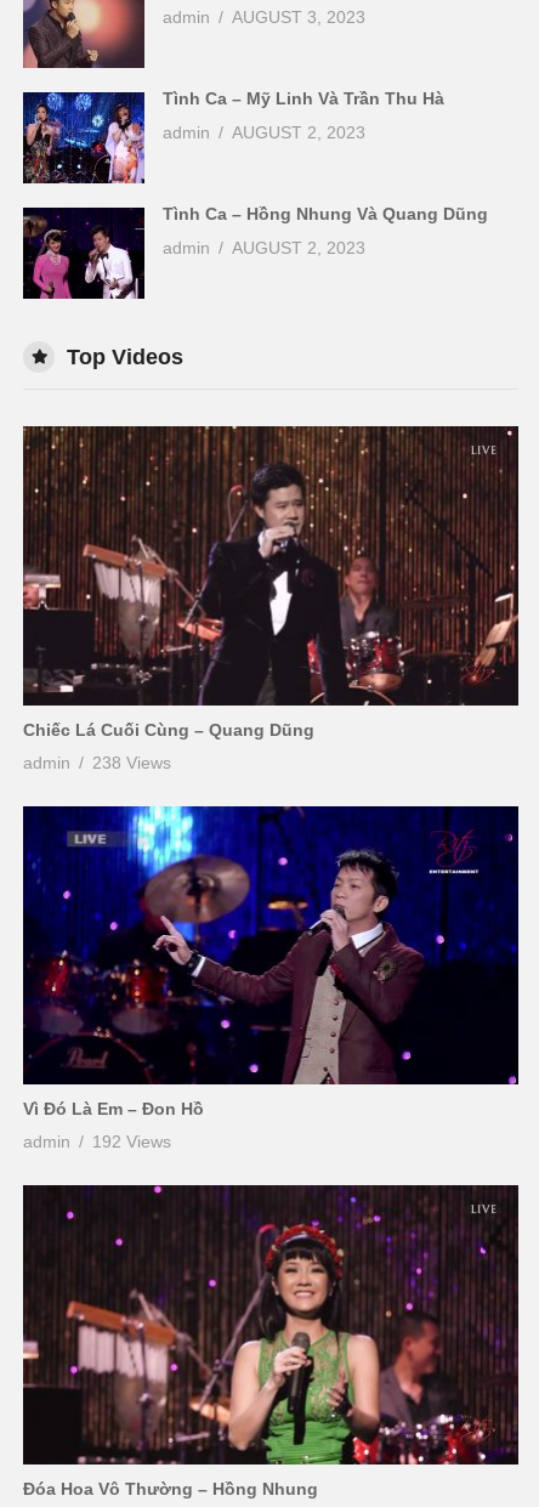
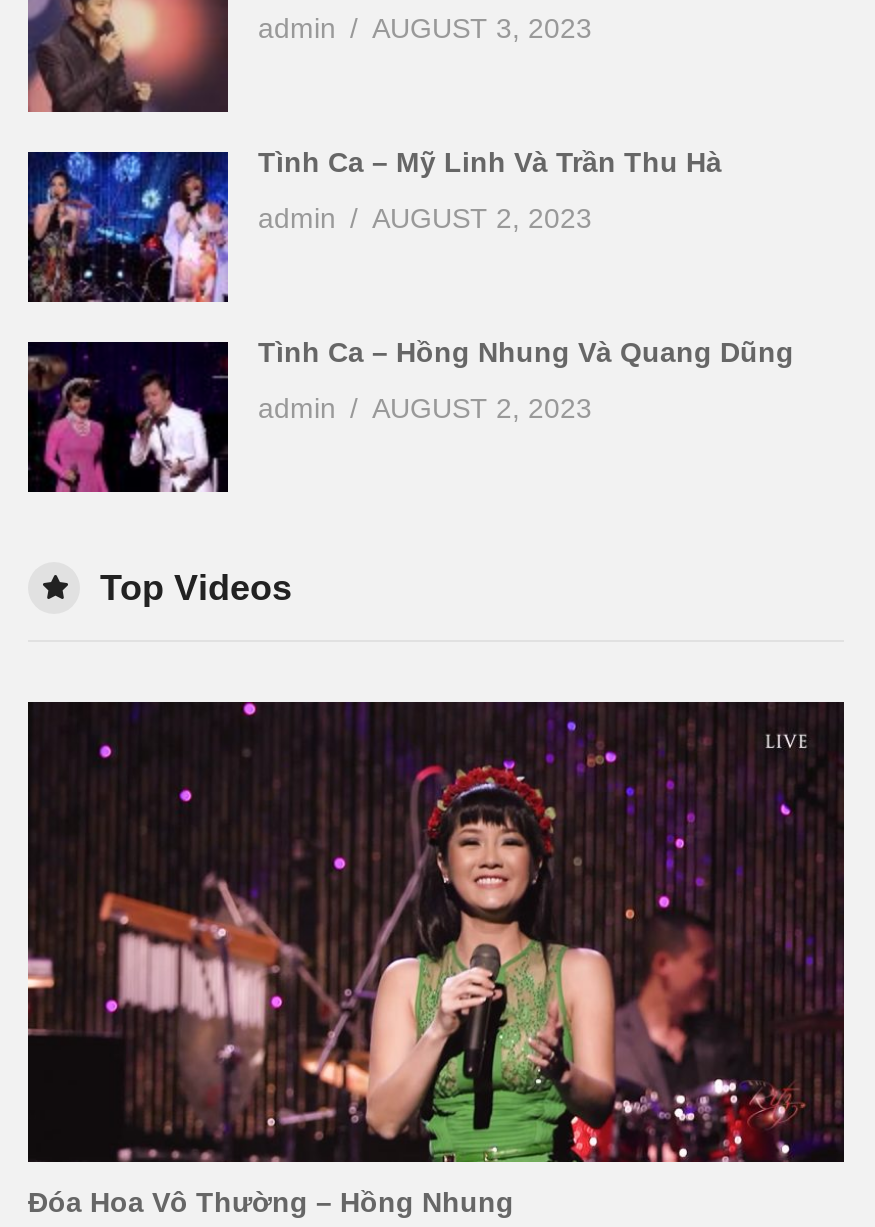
[23,425,518,772] [image] | Chiếc Lá Cuối Cùng – Quang Dũng | admin | 238 Views -> none
[22,805,520,1152] [image] | Vì Đó Là Em – Đon Hồ | admin | 192 Views -> none

